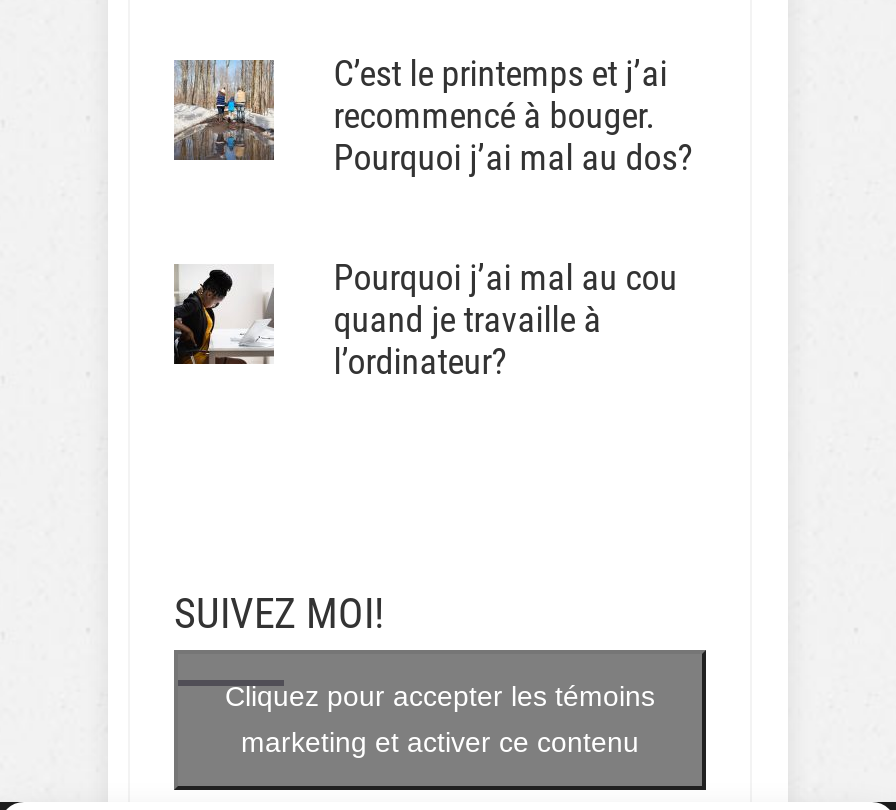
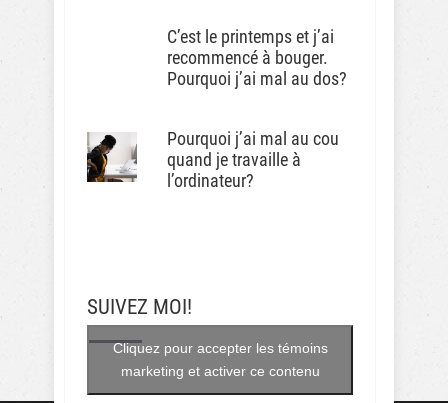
[172,58,276,162] [image] -> none

